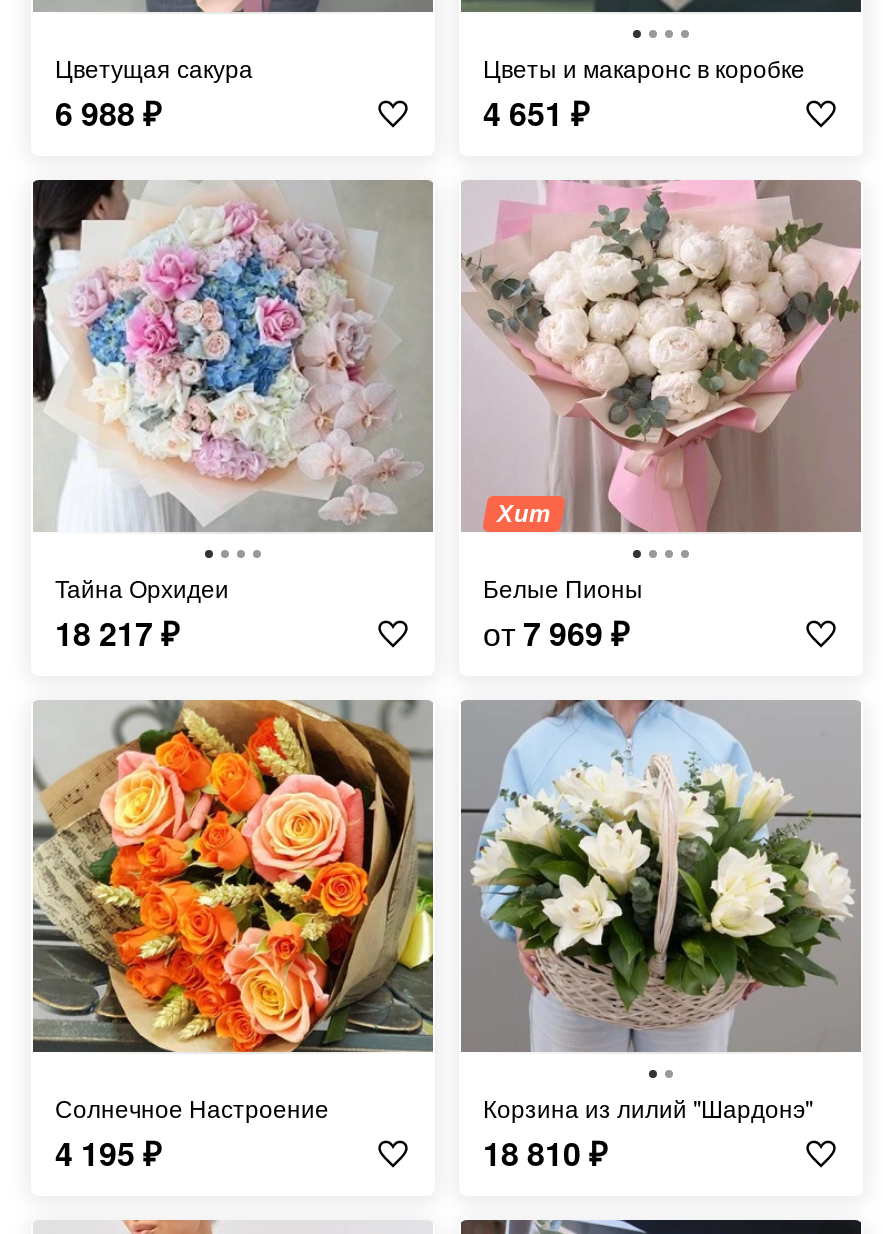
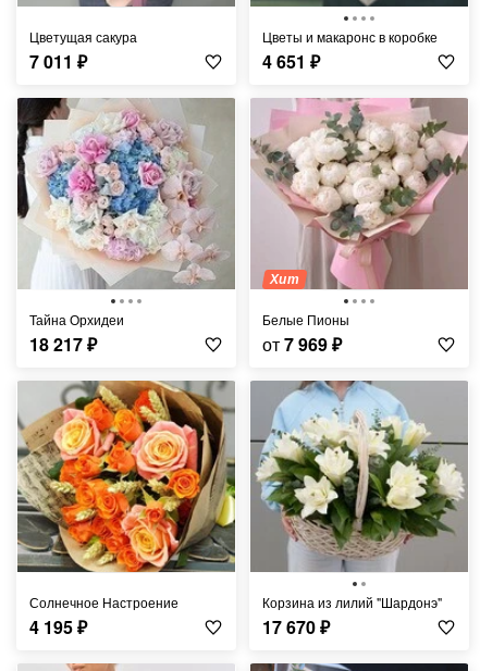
[55,90,161,136] 6 988 ₽ -> [29,49,87,74] 7 011 ₽
[483,1130,607,1176] 18 810 ₽ -> [262,614,330,639] 17 670 ₽

